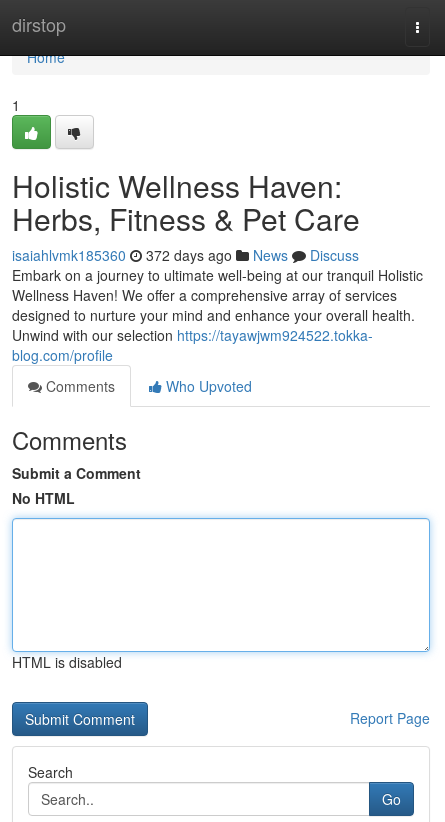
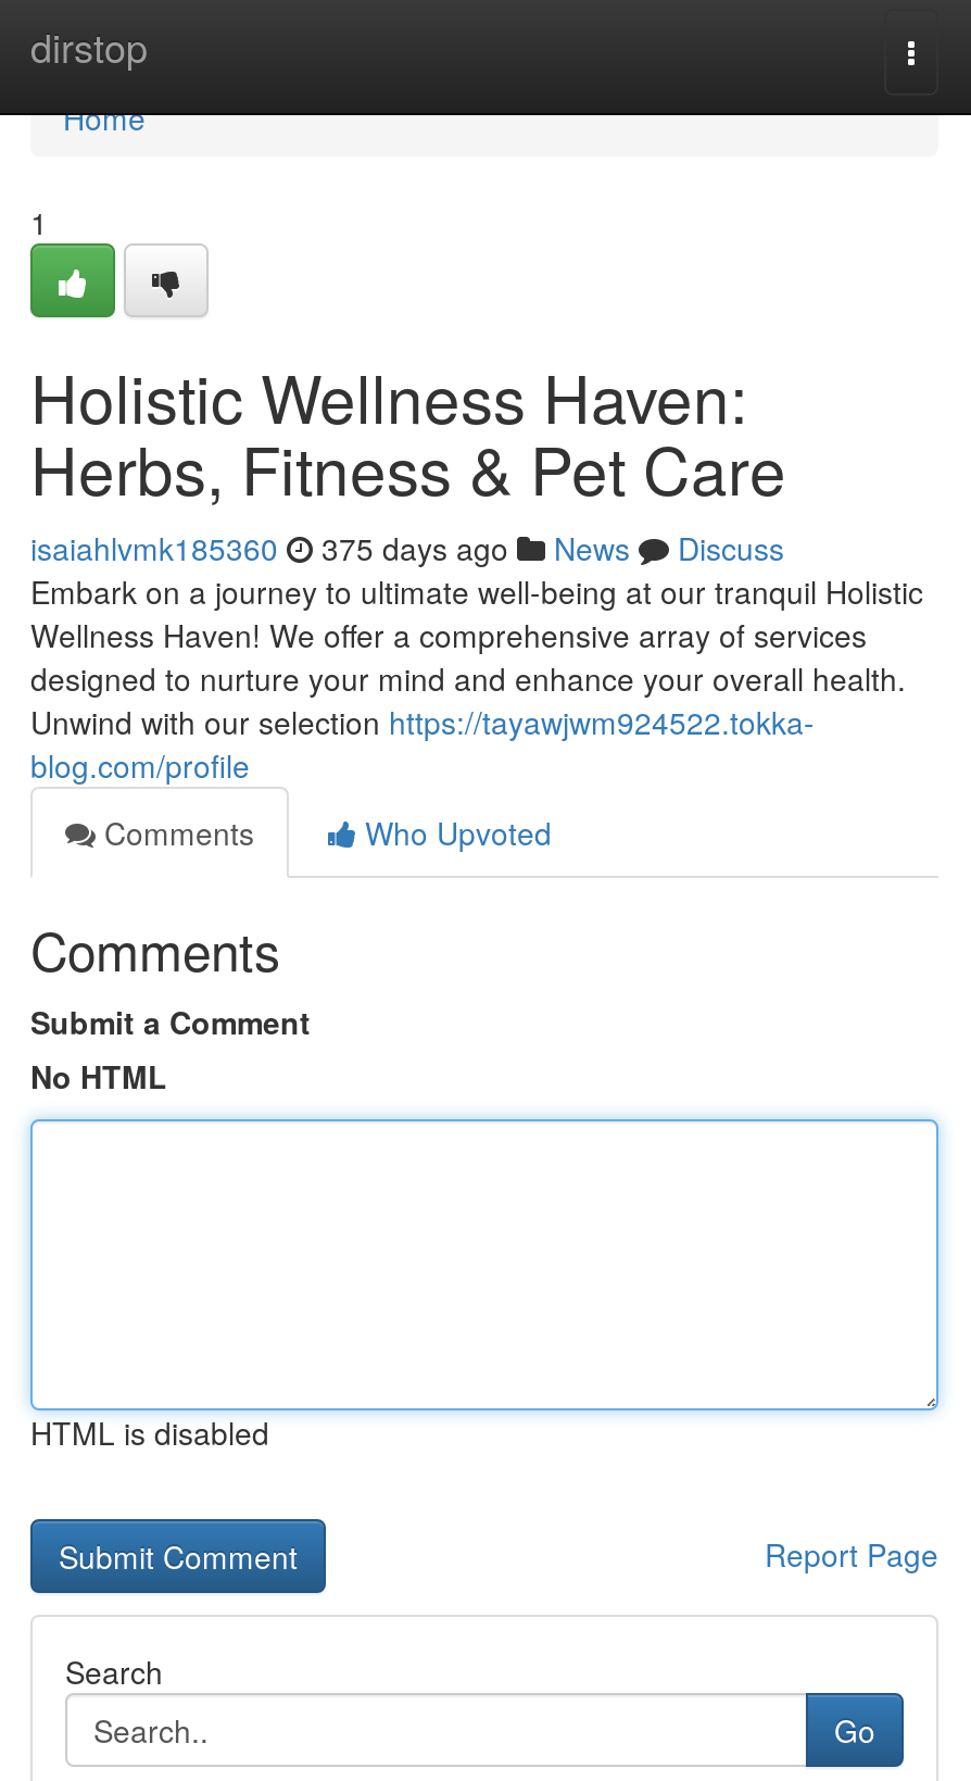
[12,245,359,265] isaiahlvmk185360 372 days ago News Discuss -> [30,526,784,569] isaiahlvmk185360 375 days ago News Discuss

